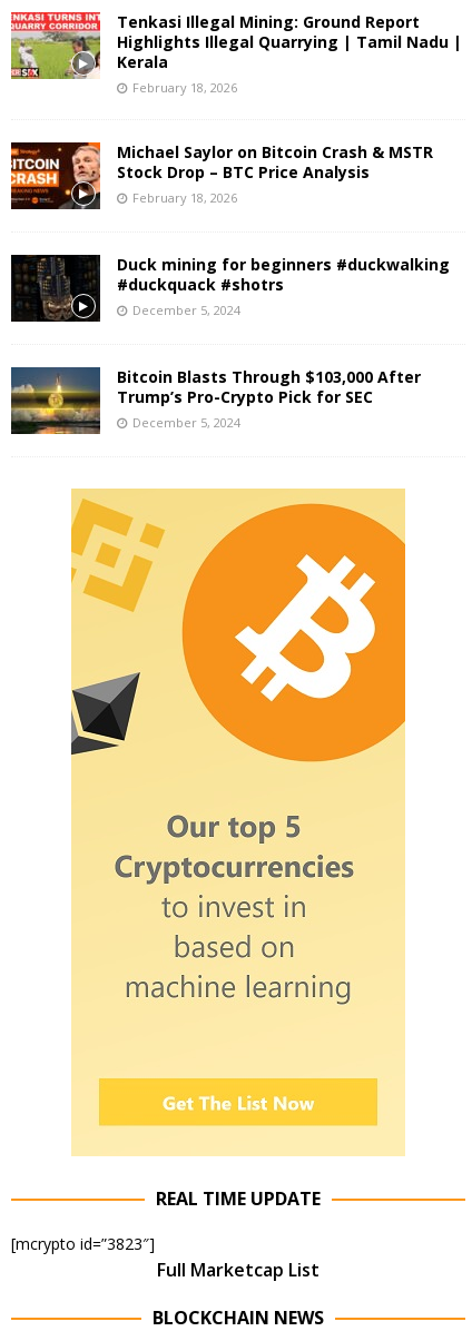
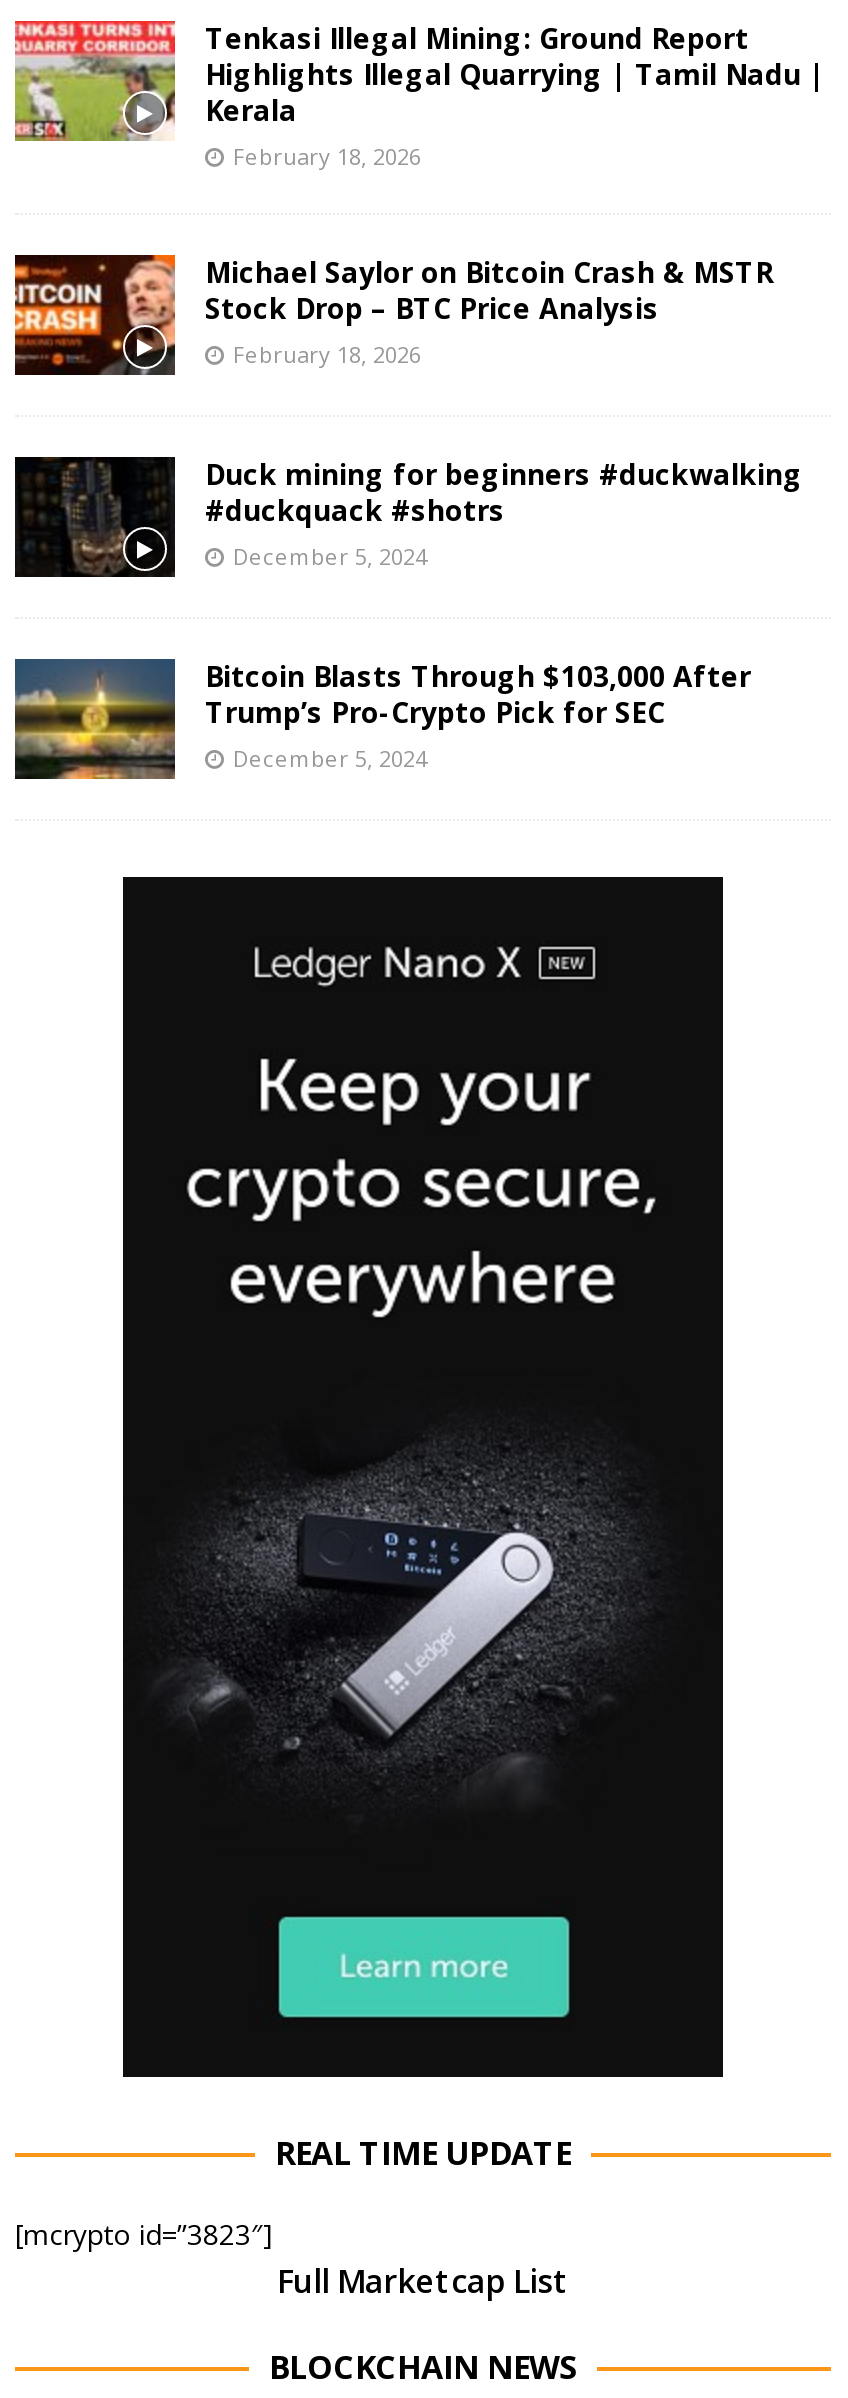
[70,487,406,1157] [image] -> [121,874,725,2080] [image]

